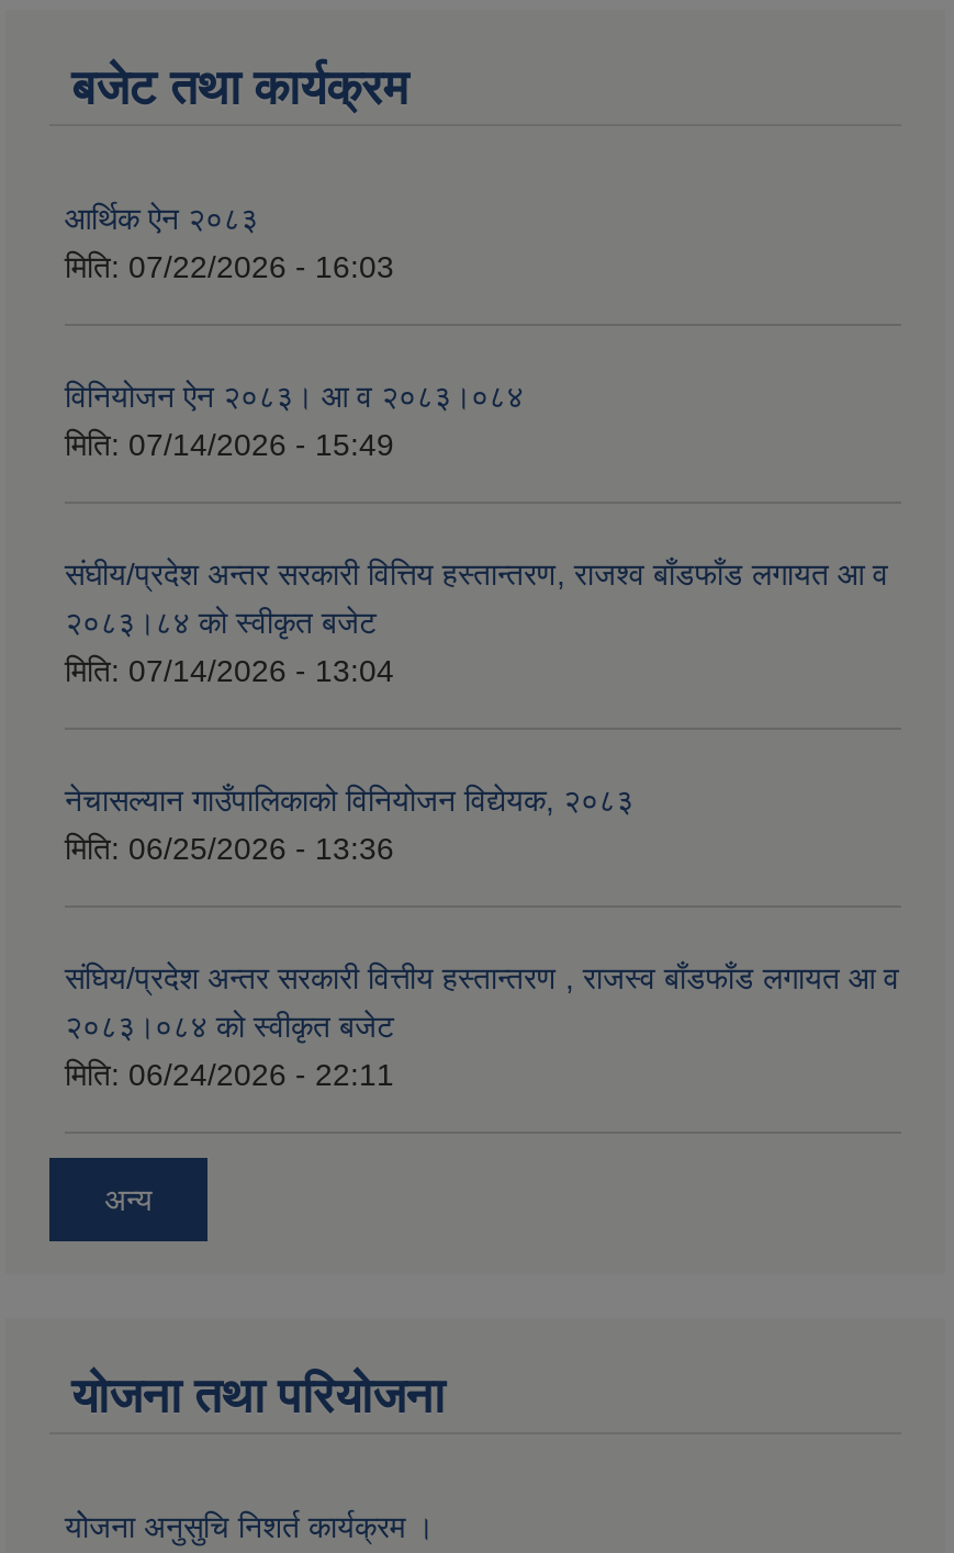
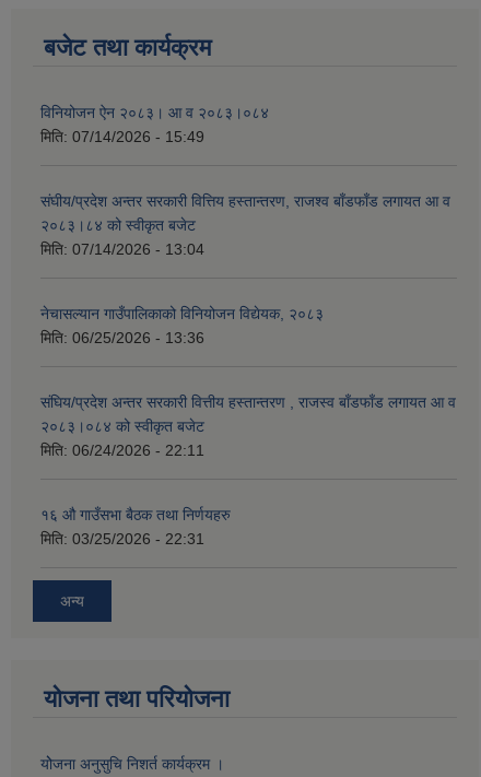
[65,202,394,285] आर्थिक ऐन २०८३ | मिति: 07/22/2026 - 16:03 -> none
moved [65,379,899,1093] -> [40,104,456,459]: विनियोजन ऐन २०८३। आ व २०८३।०८४ | मिति: 07/14/2026 - 15:49 | संघीय/प्रदेश अन्तर सरकारी वित्तिय हस्तान्तरण, राजश्व बाँडफाँड लगायत आ व | ... | २०८३।०८४ को स्वीकृत बजेट | मिति: 06/24/2026 - 22:11
none -> [40,506,231,548] १६ औ गाउँसभा बैठक तथा निर्णयहरु | मिति: 03/25/2026 - 22:31

